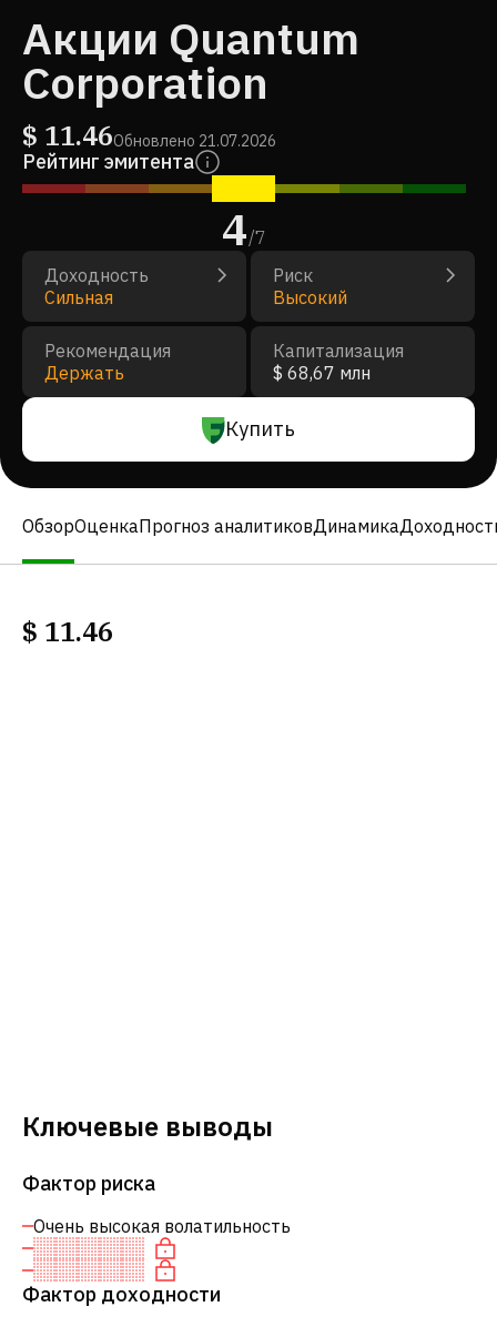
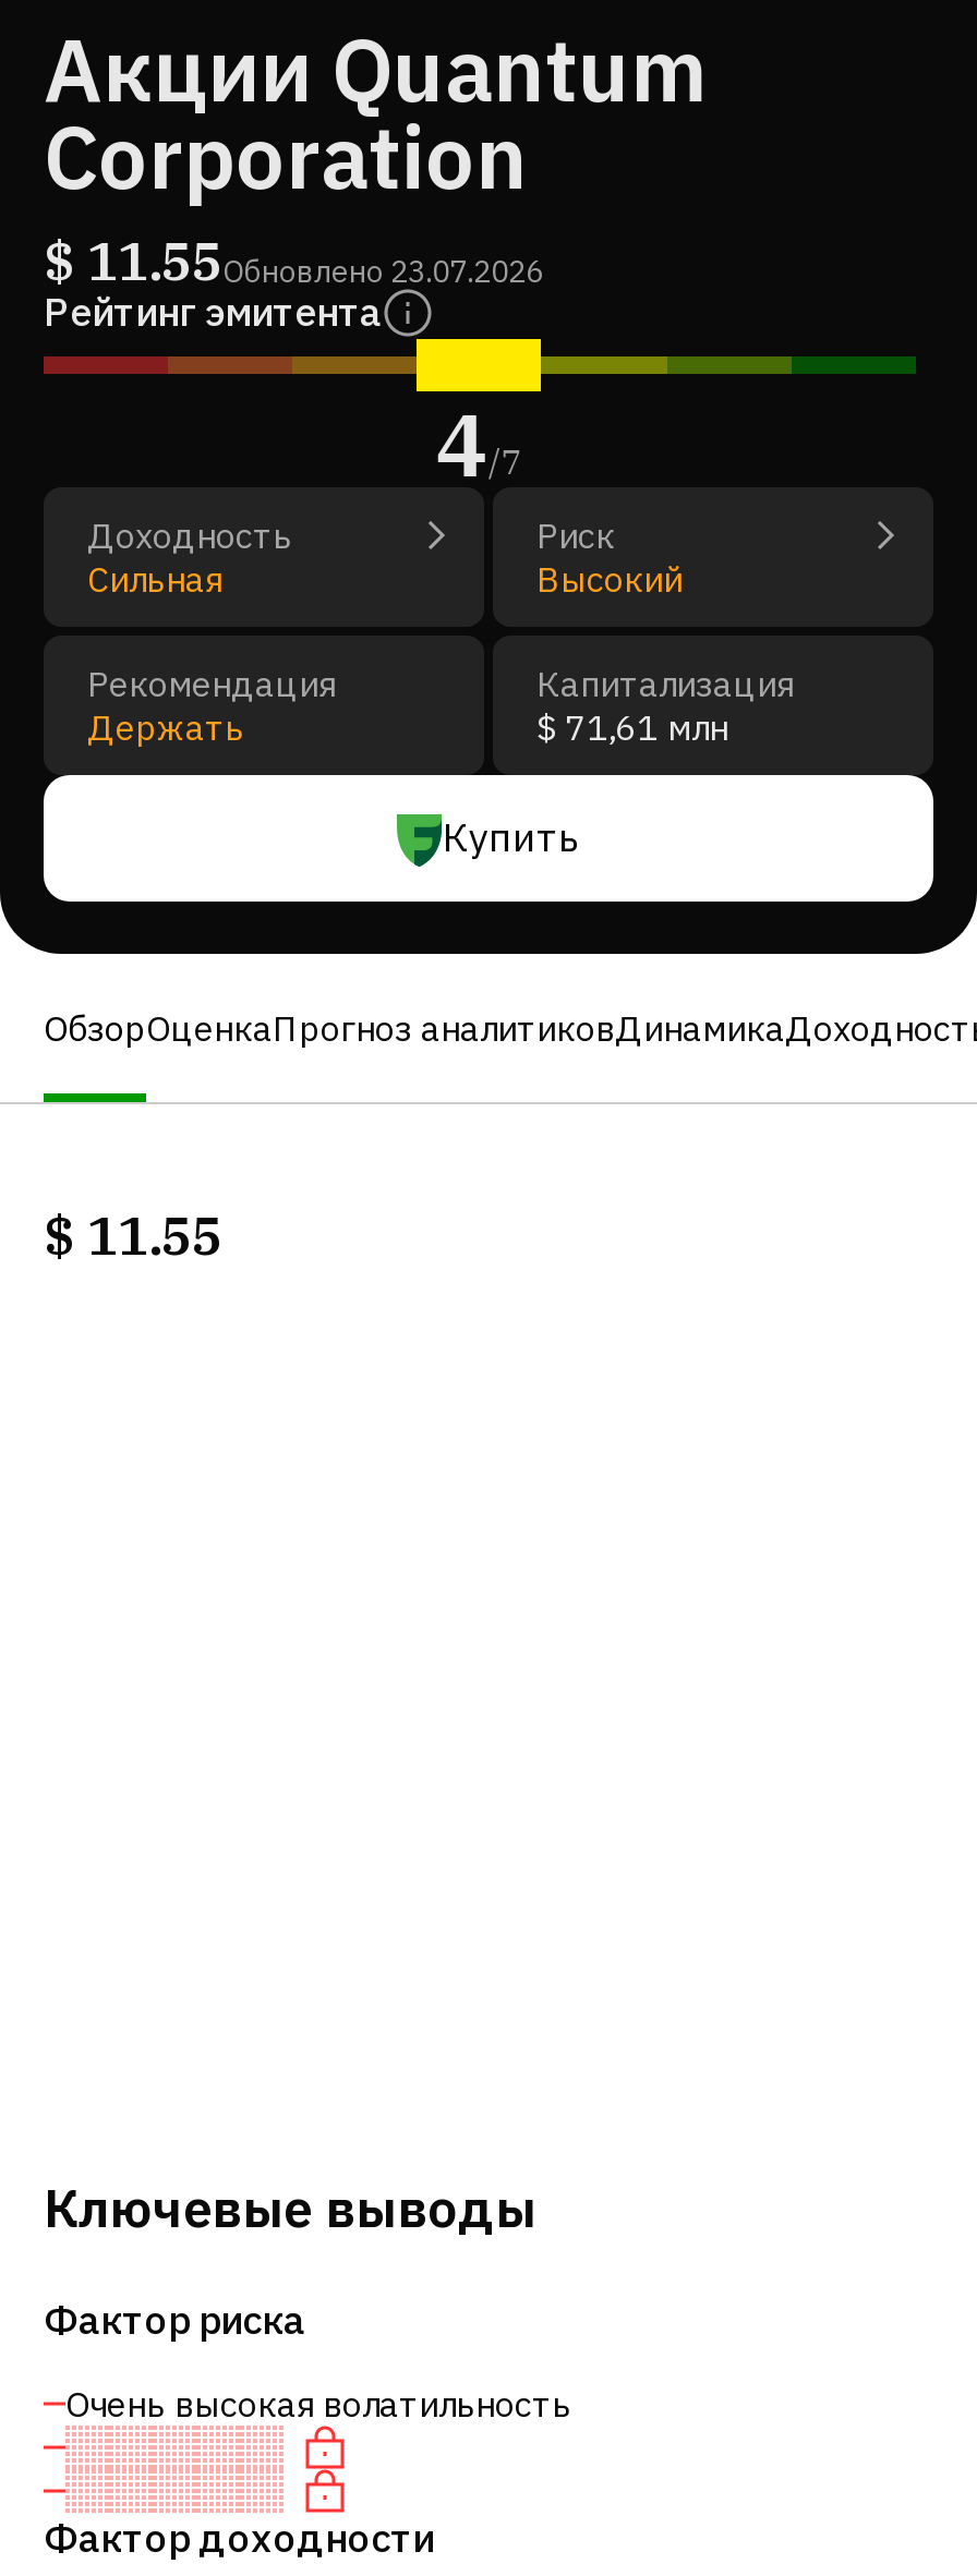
[22,118,276,153] $ 11.46Обновлено 21.07.2026 -> [44,226,543,295] $ 11.55Обновлено 23.07.2026
[273,362,371,384] $ 68,67 млн -> [536,705,728,749] $ 71,61 млн
[22,614,113,649] $ 11.46 -> [44,1200,222,1270] $ 11.55

